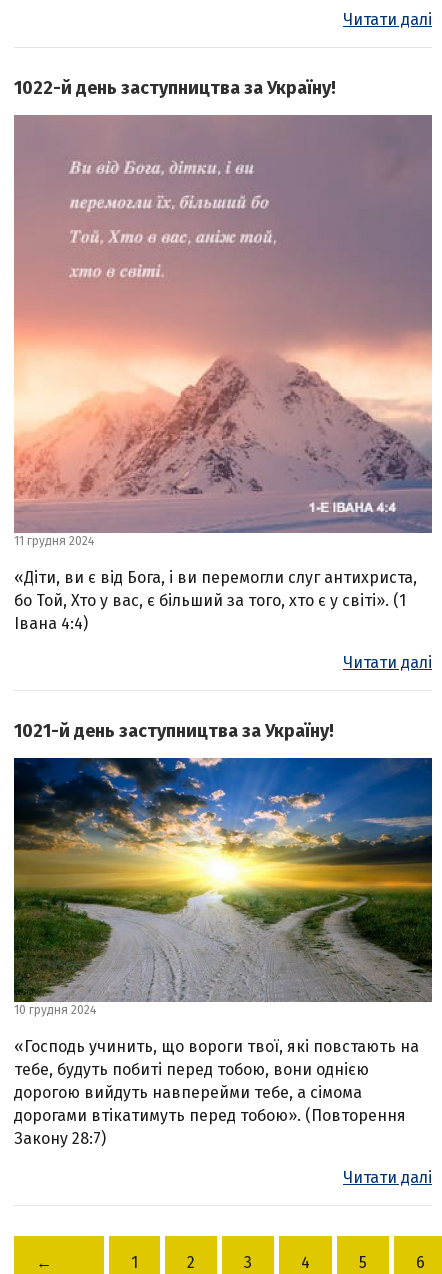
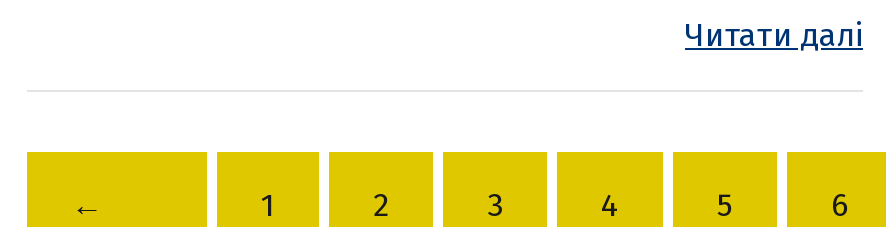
[14,77,336,99] 1022-й день заступництва за Україну! -> none
[13,114,433,742] [image] | 11 грудня 2024 | «Діти, ви є від Бога, і ви перемогли слуг антихриста, | бо Той, Хто у вас, є більший за того, хто є у світі». (1 | Івана 4:4) | Читати далі | 1021-й день заступництва за Україну! -> none
[13,757,433,1187] [image] | 10 грудня 2024 | «Господь учинить, що вороги твої, які повстають на | тебе, будуть побиті перед тобою, вони однією | дорогою вийдуть навперейми тебе, а сімома | дорогами втікатимуть перед тобою». (Повторення | Закону 28:7) | Читати далі -> none

